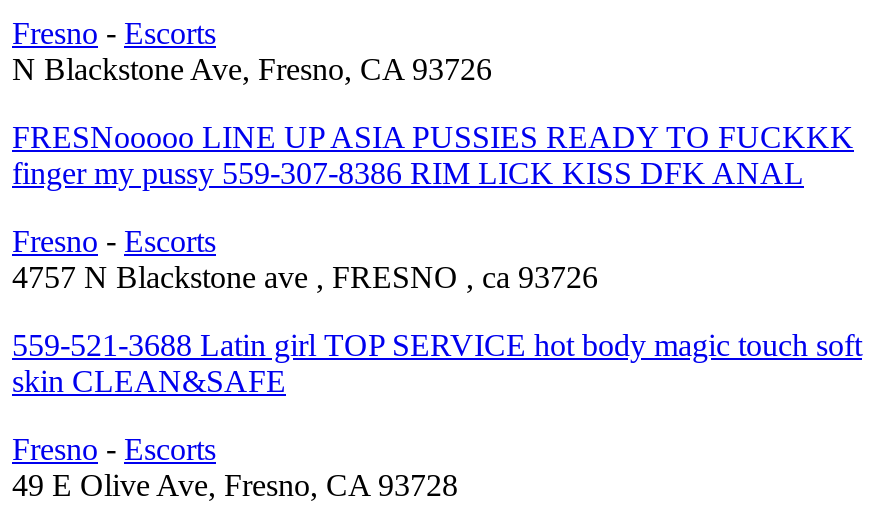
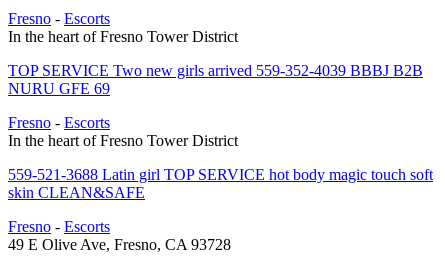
[12,52,492,86] N Blackstone Ave, Fresno, CA 93726 -> [8,28,238,45] In the heart of Fresno Tower District
[12,120,854,190] FRESNooooo LINE UP ASIA PUSSIES READY TO FUCKKK | finger my pussy 559-307-8386 RIM LICK KISS DFK ANAL -> [8,62,423,97] TOP SERVICE Two new girls arrived 559-352-4039 BBBJ B2B | NURU GFE 69
[12,260,598,294] 4757 N Blackstone ave , FRESNO , ca 93726 -> [8,132,238,149] In the heart of Fresno Tower District

